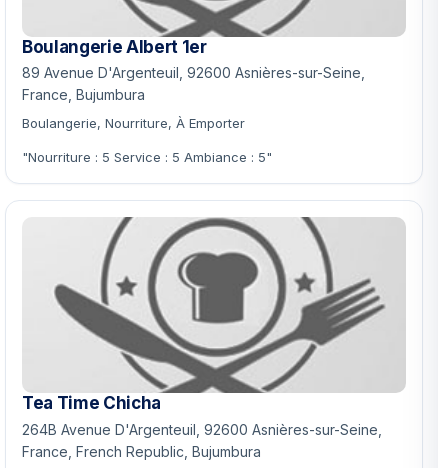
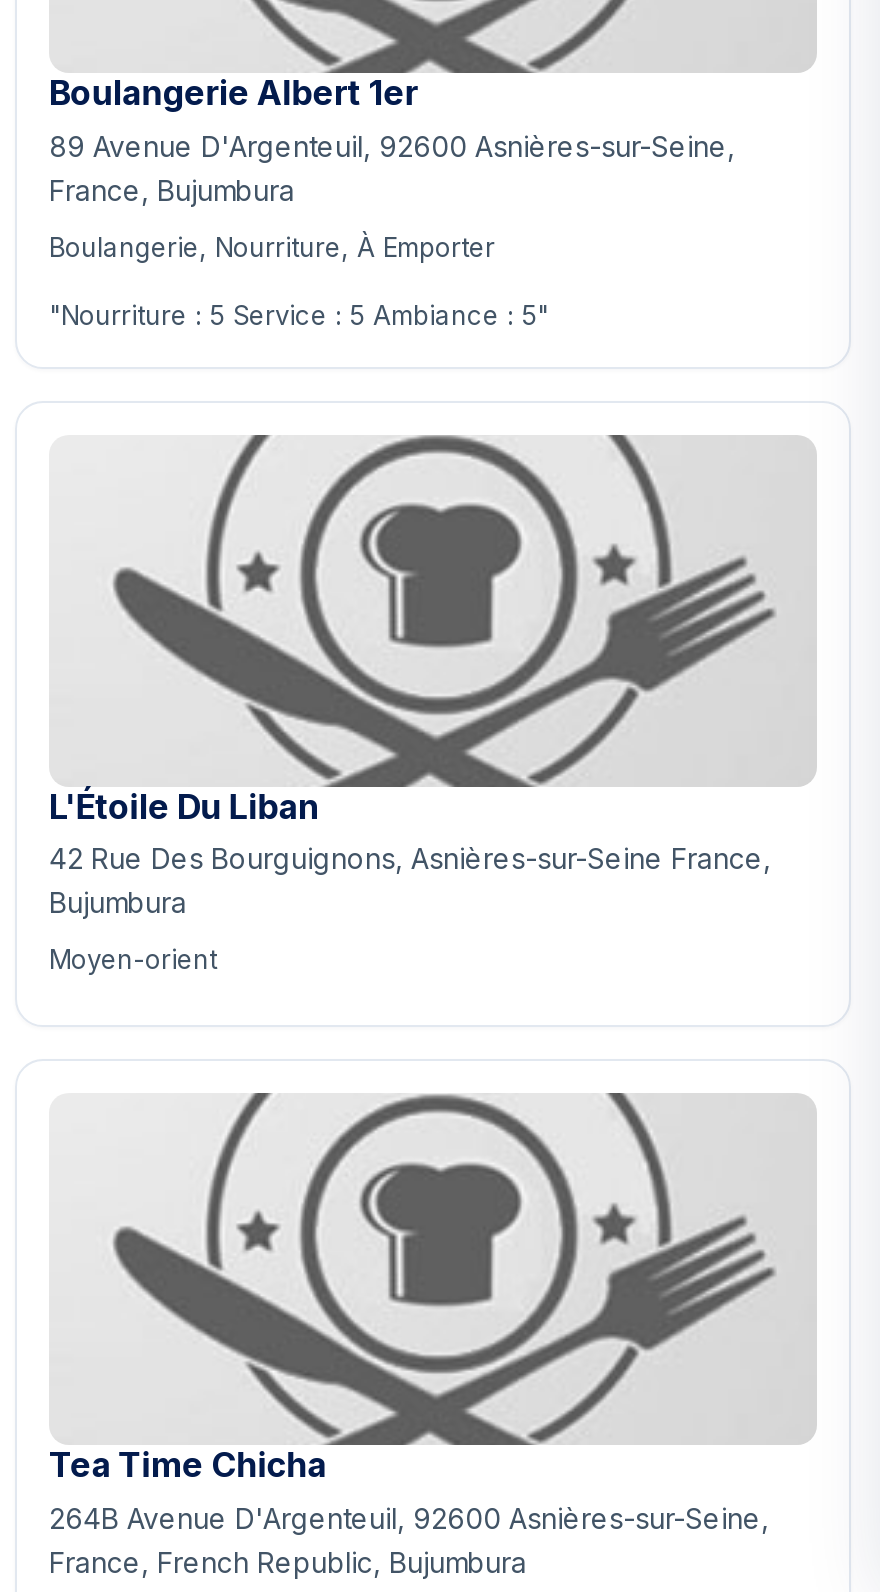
none -> [49,786,771,975] L'Étoile Du Liban | 42 Rue Des Bourguignons, Asnières-sur-Seine France, | Bujumbura | Moyen-orient

